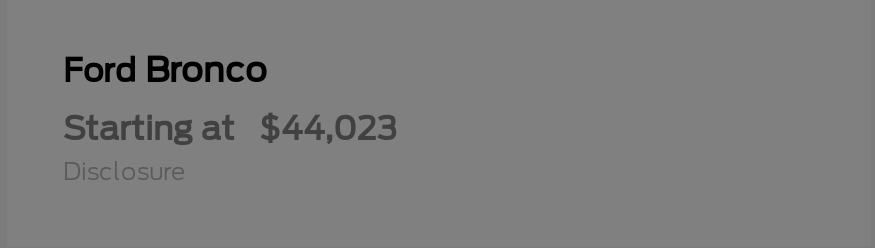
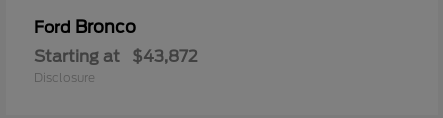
[63,111,397,149] Starting at $44,023 -> [34,47,198,66] Starting at $43,872

